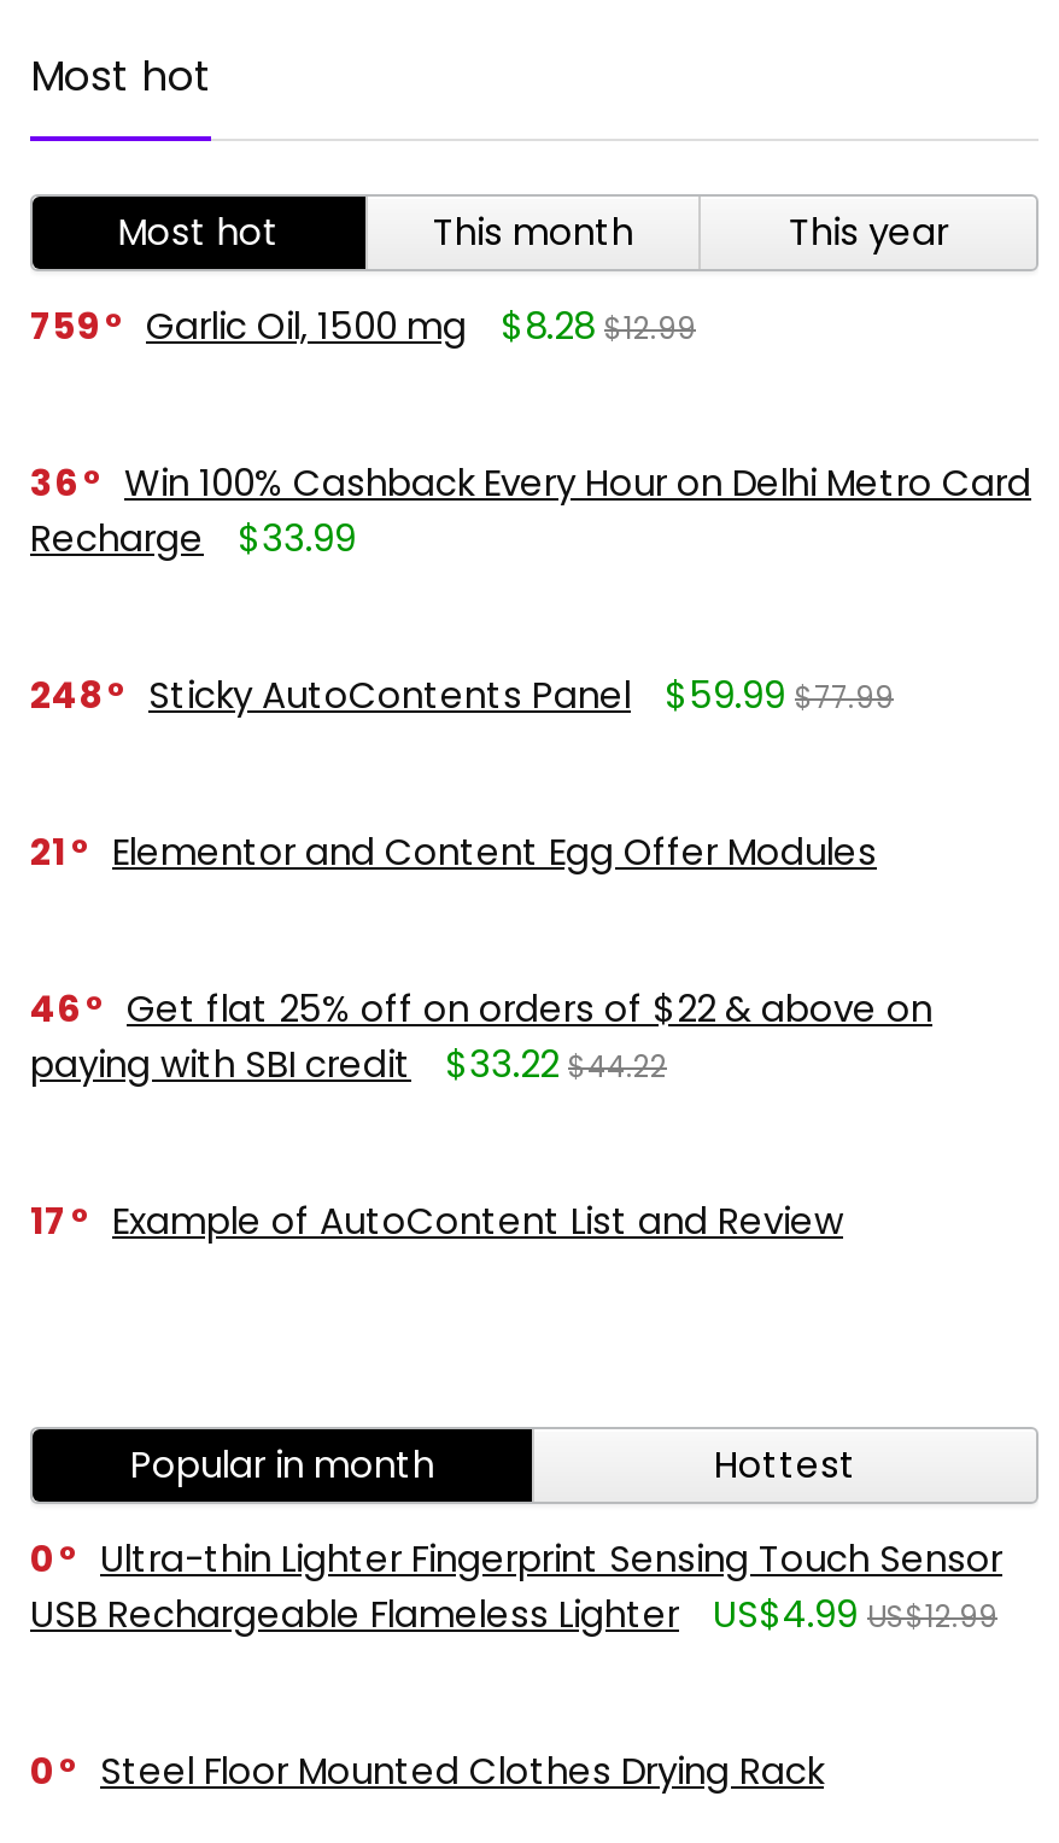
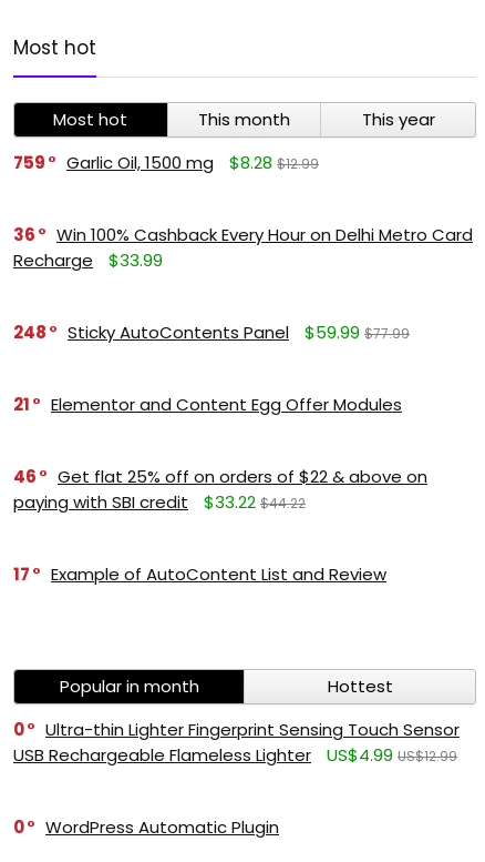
[100,1744,824,1795] Steel Floor Mounted Clothes Drying Rack -> [45,816,279,839] WordPress Automatic Plugin

